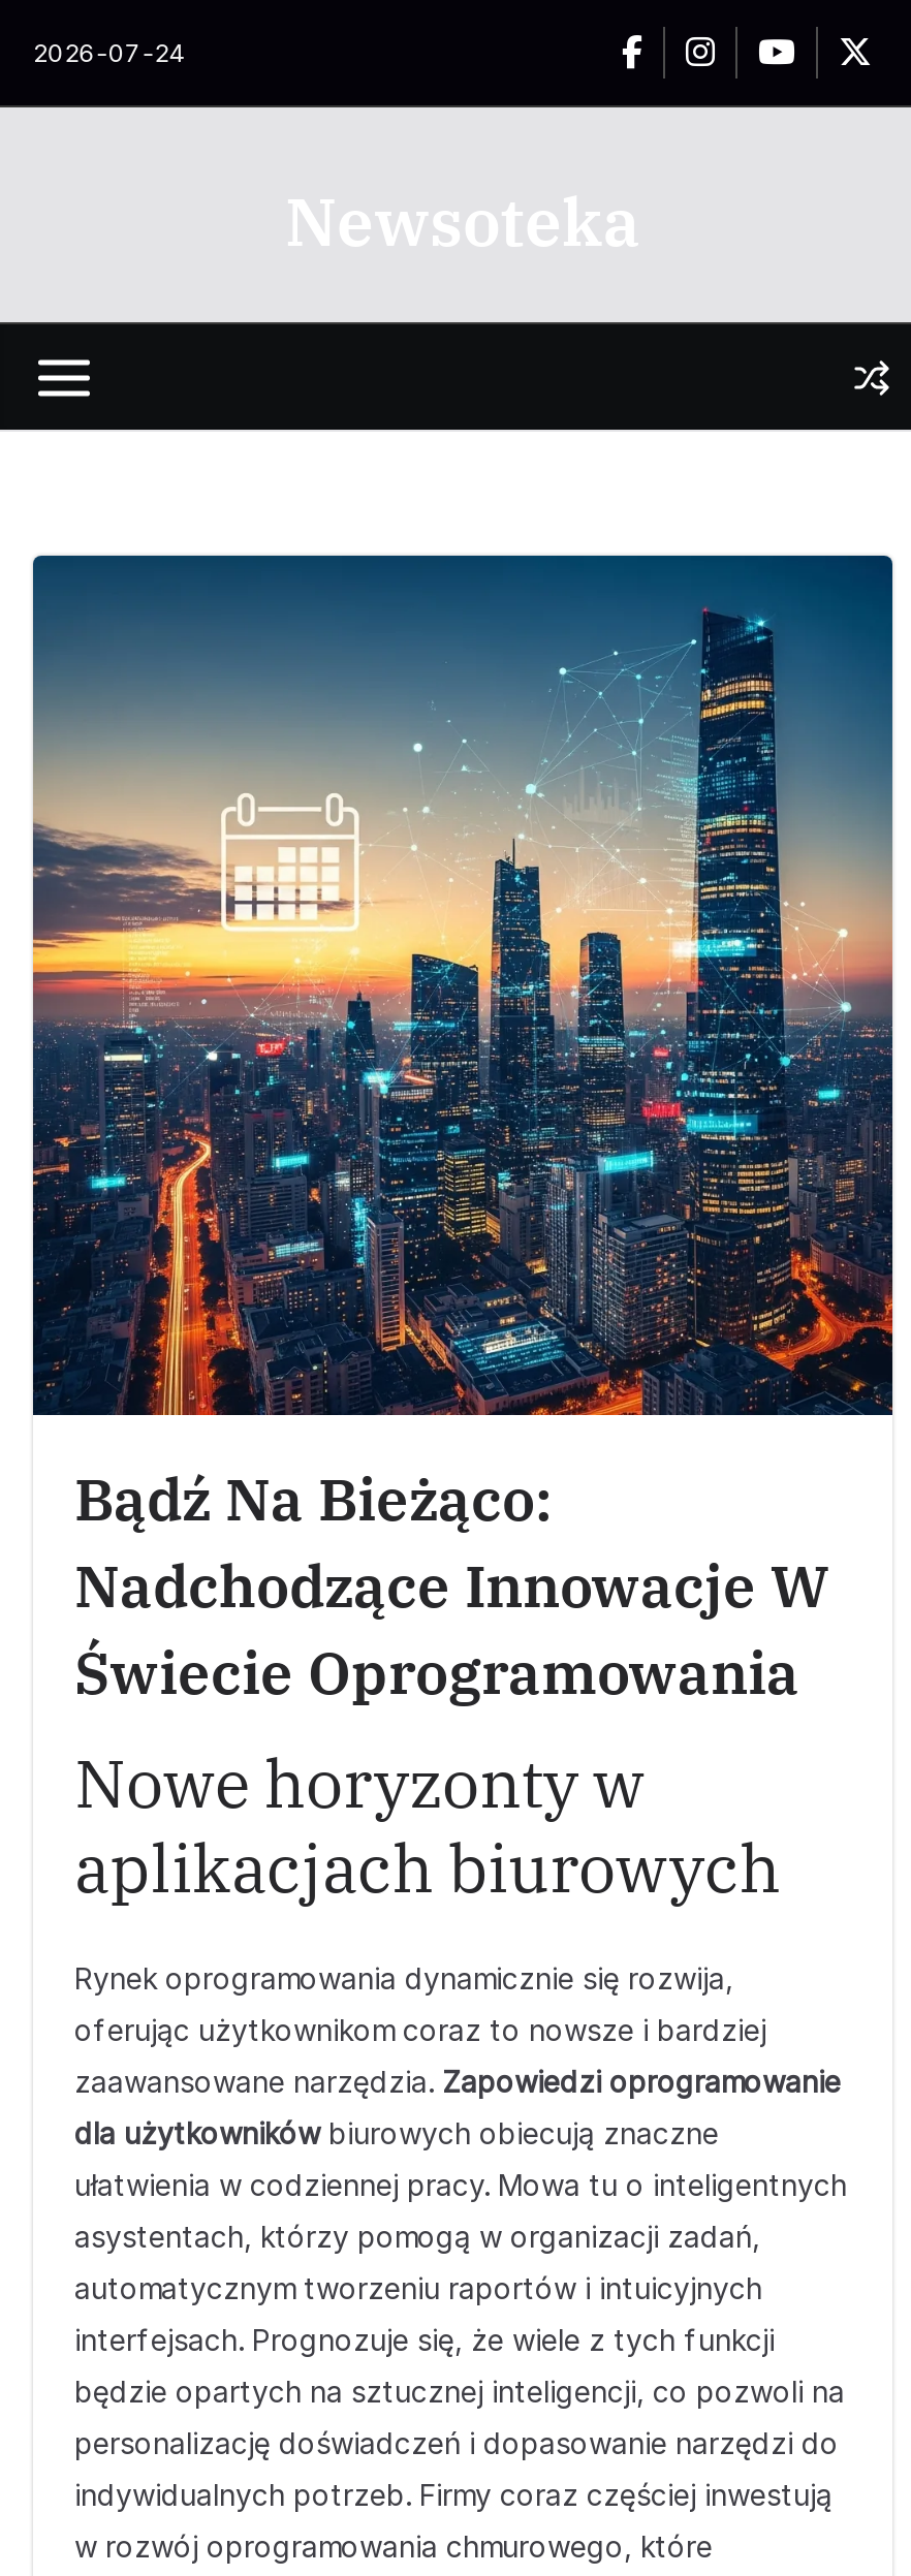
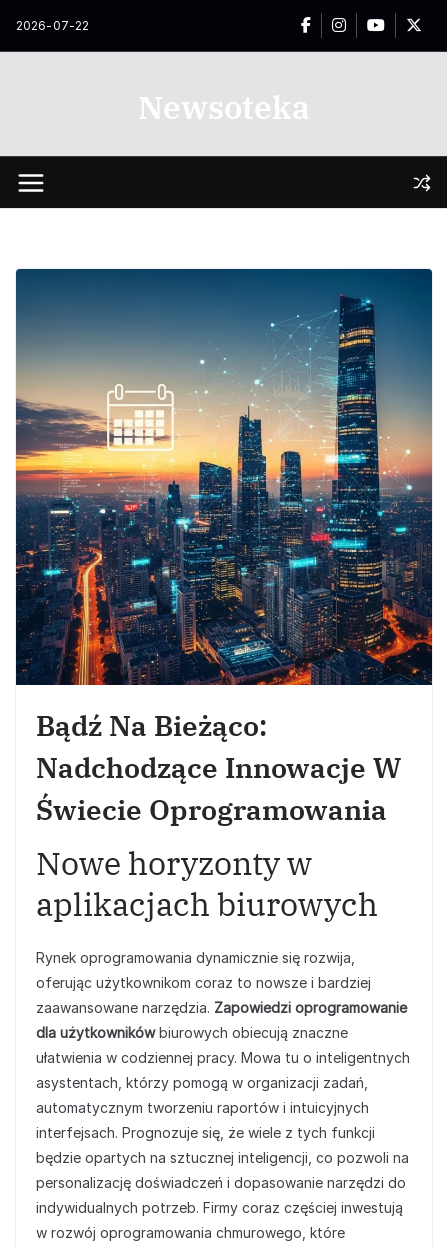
[33,37,186,68] 2026-07-24 -> [16,18,89,33] 2026-07-22

